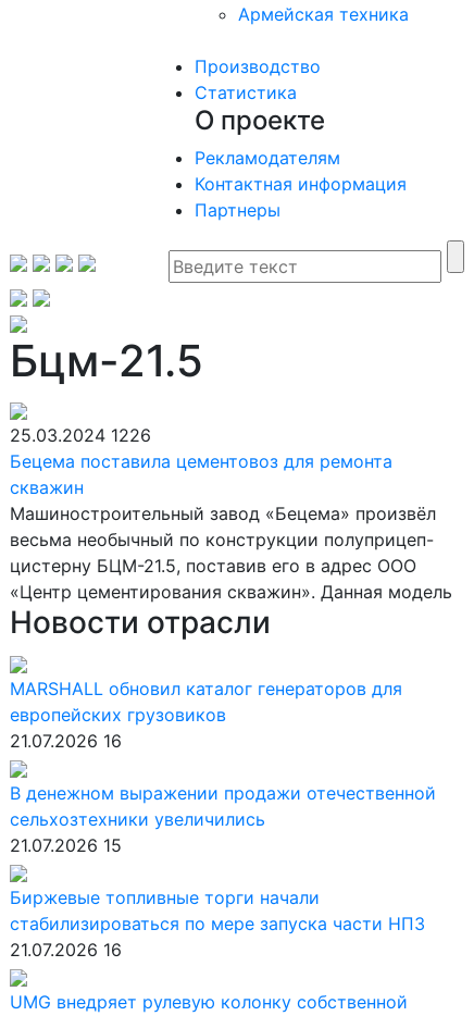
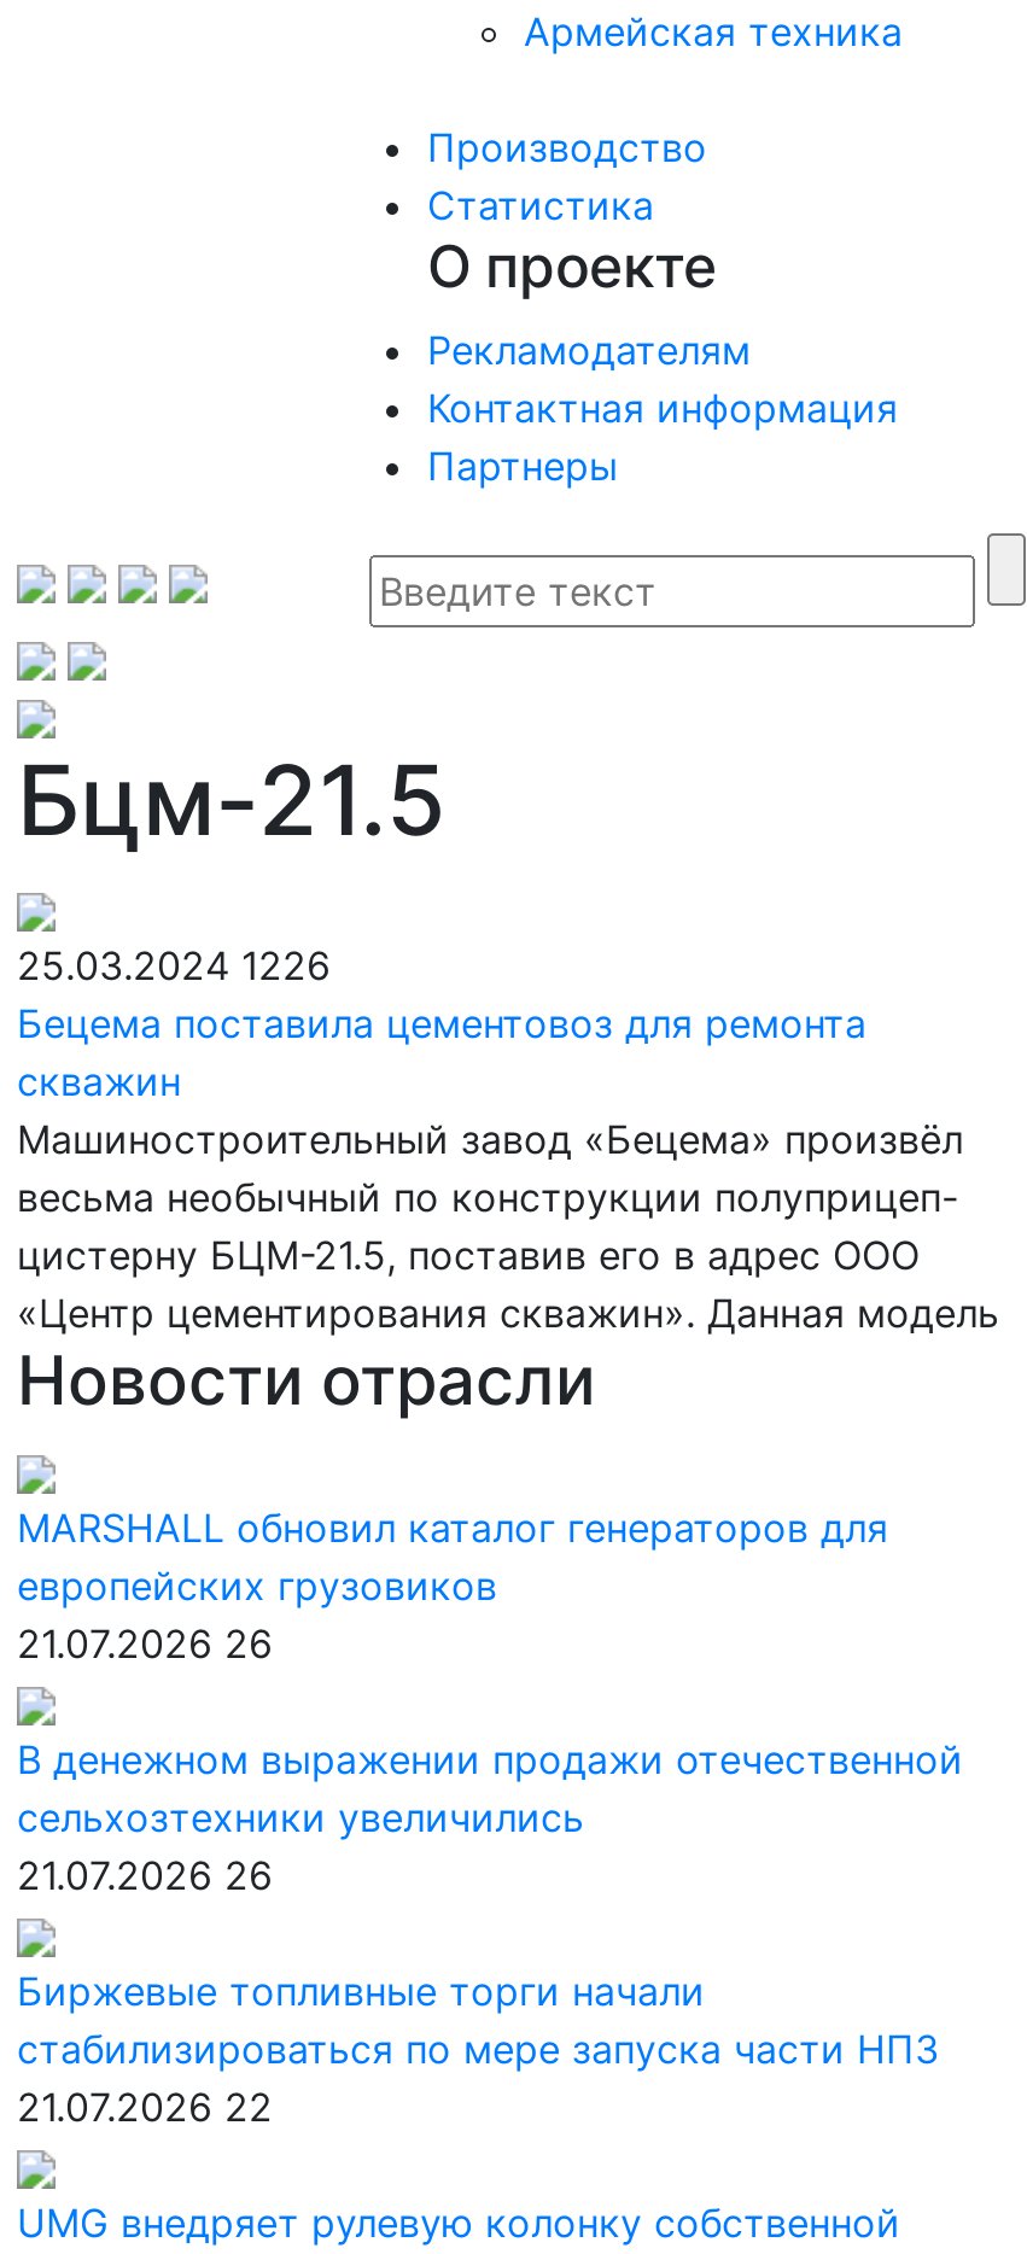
[10,730,122,752] 21.07.2026 16 -> [17,1619,273,1668] 21.07.2026 26
[10,834,122,856] 21.07.2026 15 -> [17,1851,273,1899] 21.07.2026 26
[10,939,122,961] 21.07.2026 16 -> [17,2083,273,2131] 21.07.2026 22

